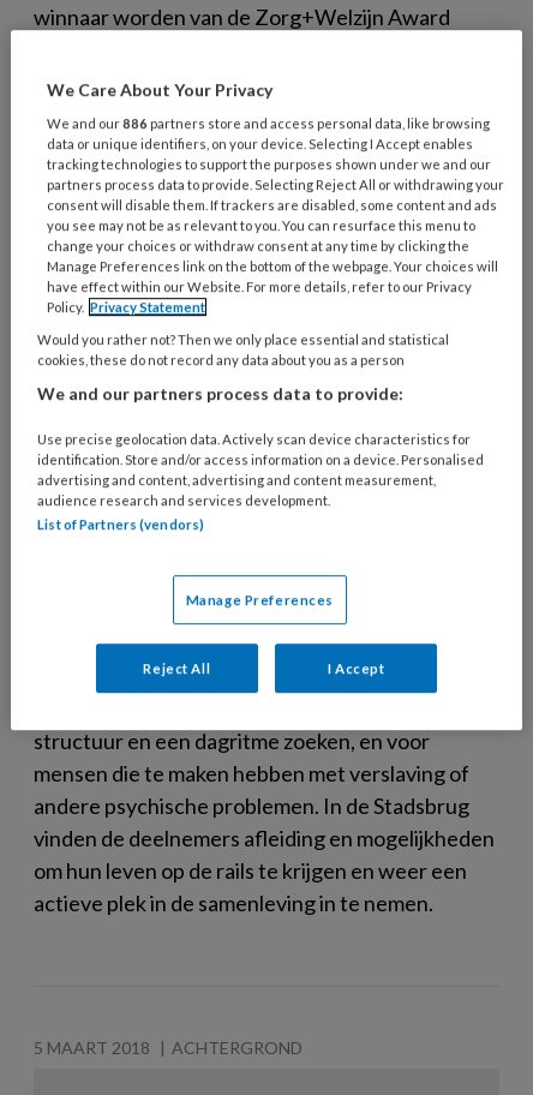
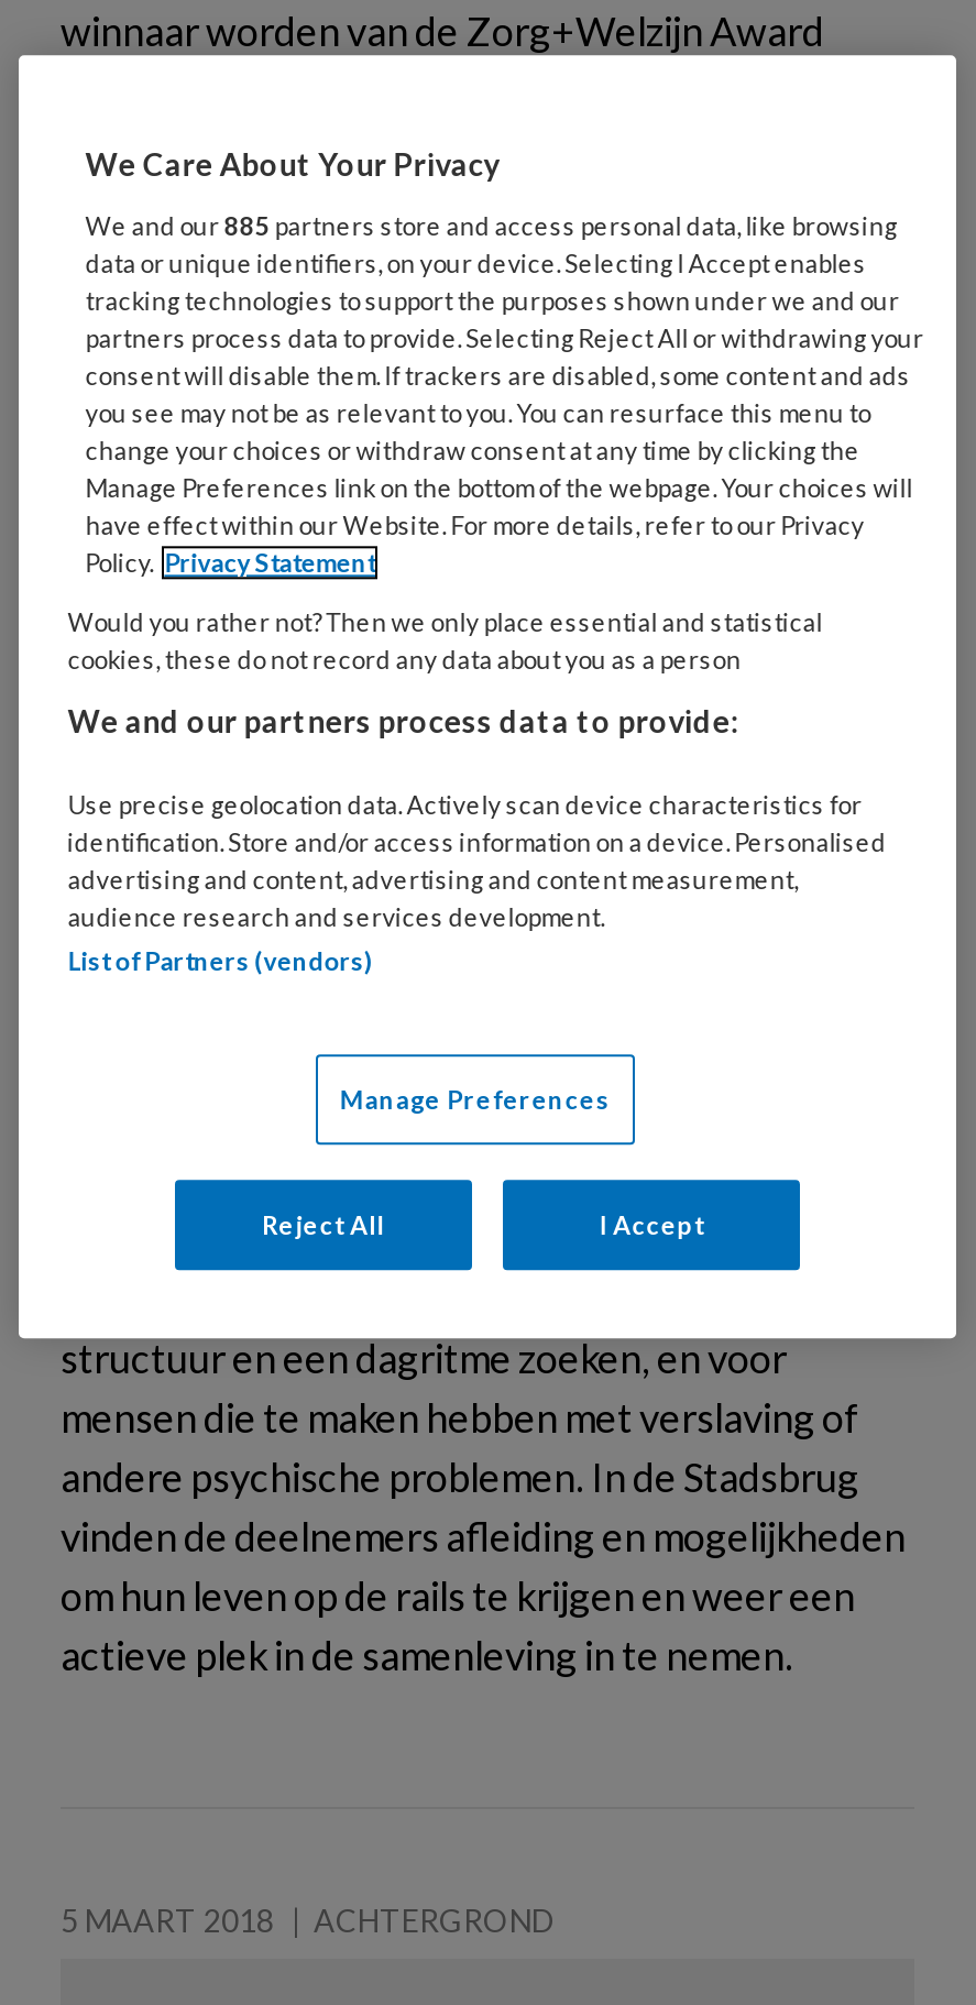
[47,115,490,131] We and our 886 partners store and access personal data, like browsing -> [85,211,897,239] We and our 885 partners store and access personal data, like browsing

